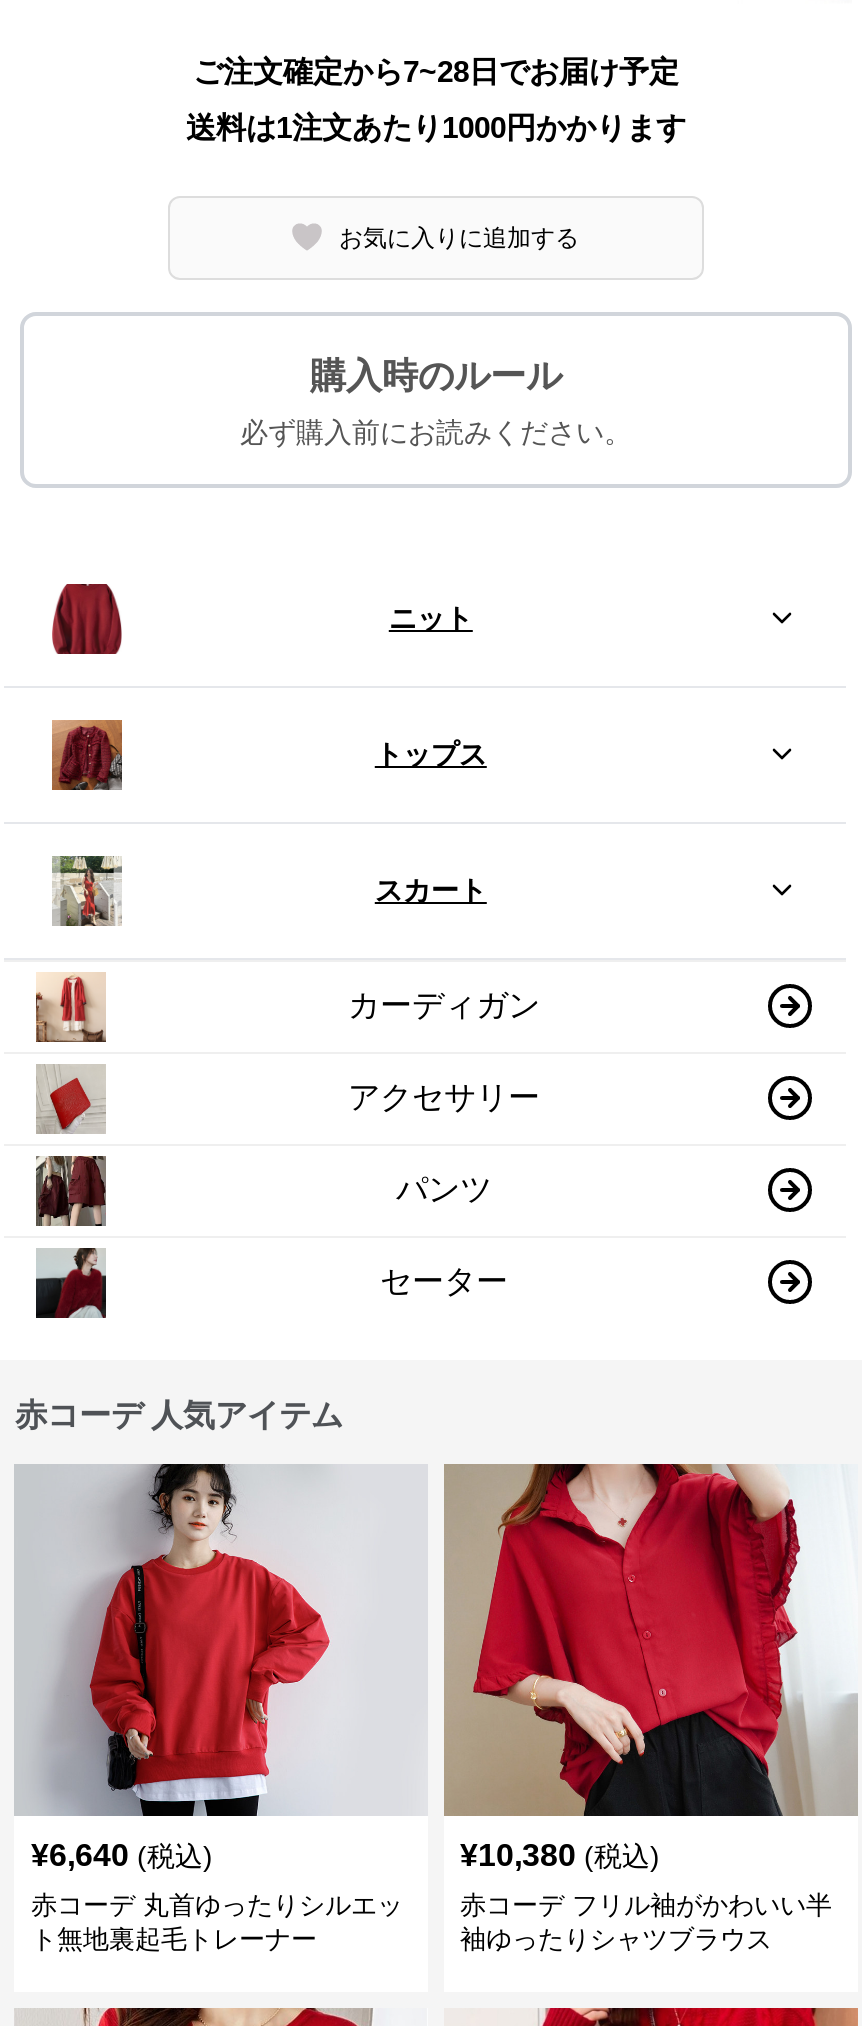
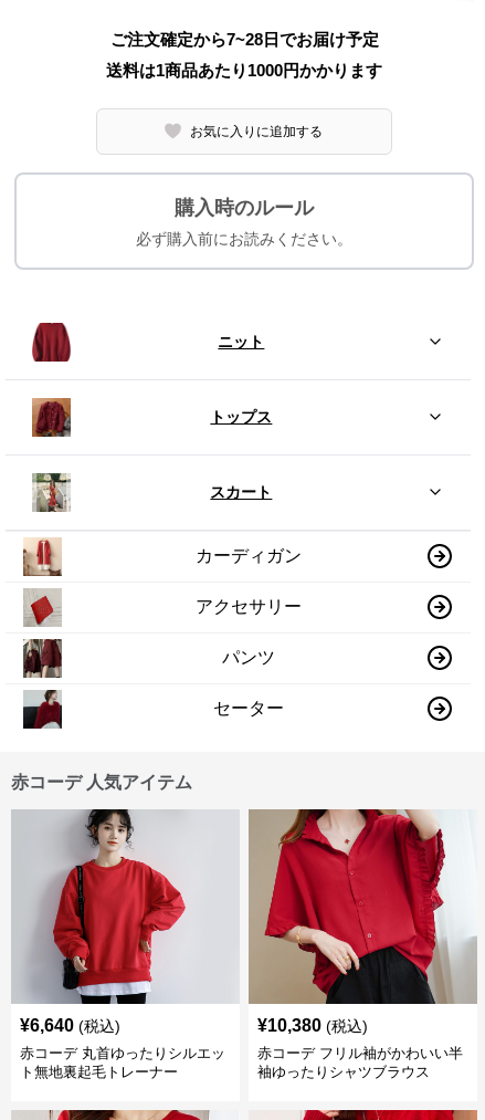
[186,110,686,144] 送料は1注文あたり1000円かかります -> [106,61,382,79] 送料は1商品あたり1000円かかります

